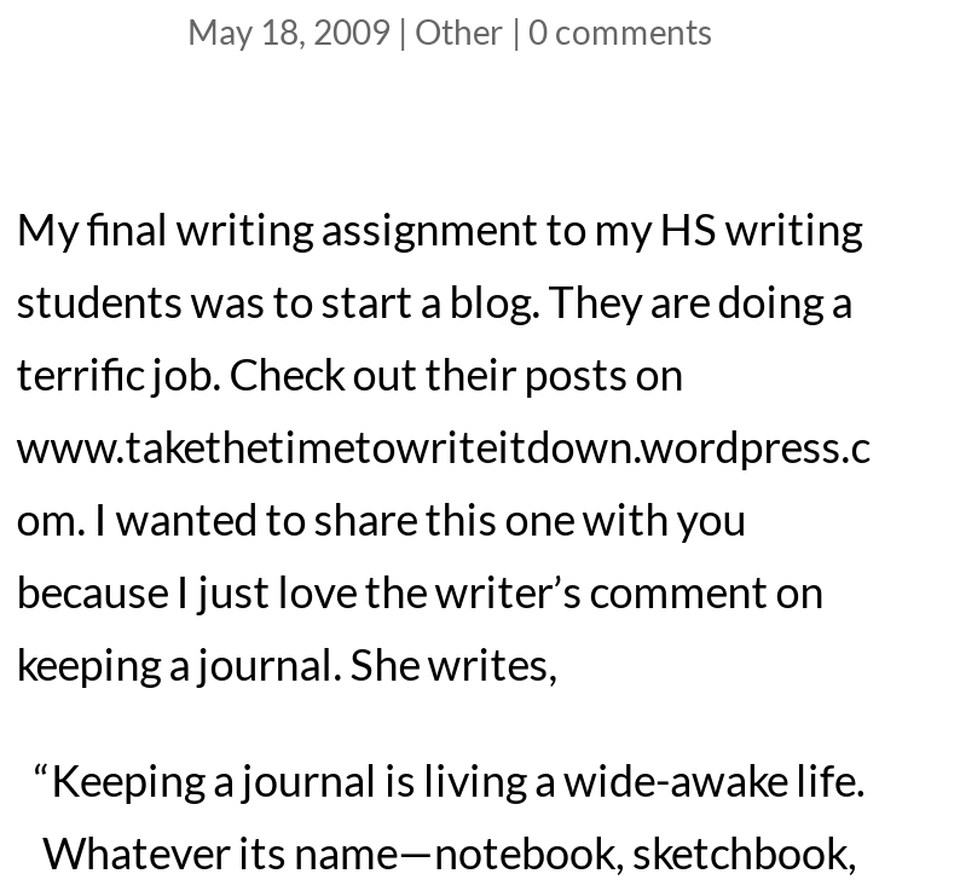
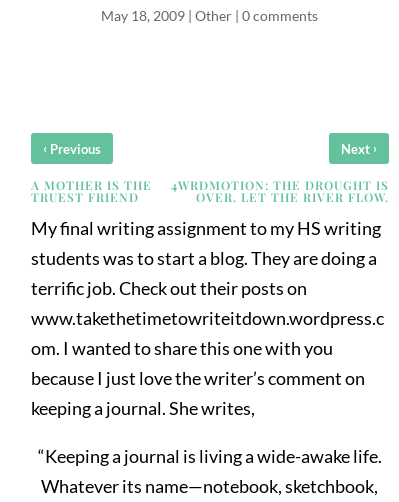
none -> [31,140,152,205] ‹ Previous | A MOTHER IS THE | TRUEST FRIEND
none -> [171,140,389,205] Next › | 4WRDMOTION: THE DROUGHT IS | OVER. LET THE RIVER FLOW.

